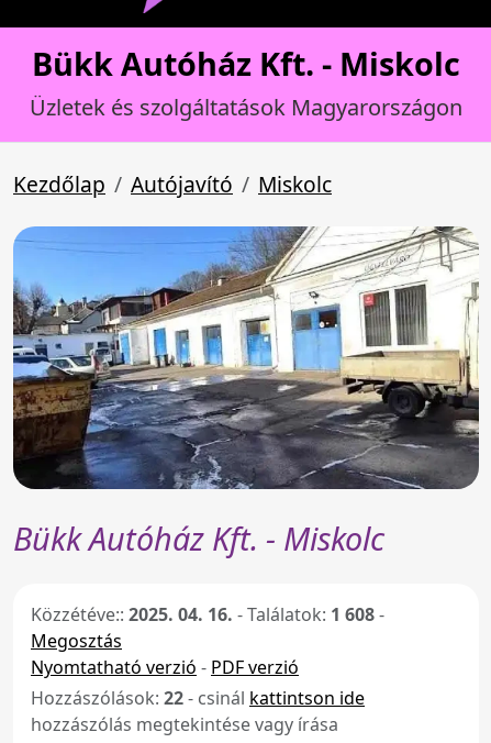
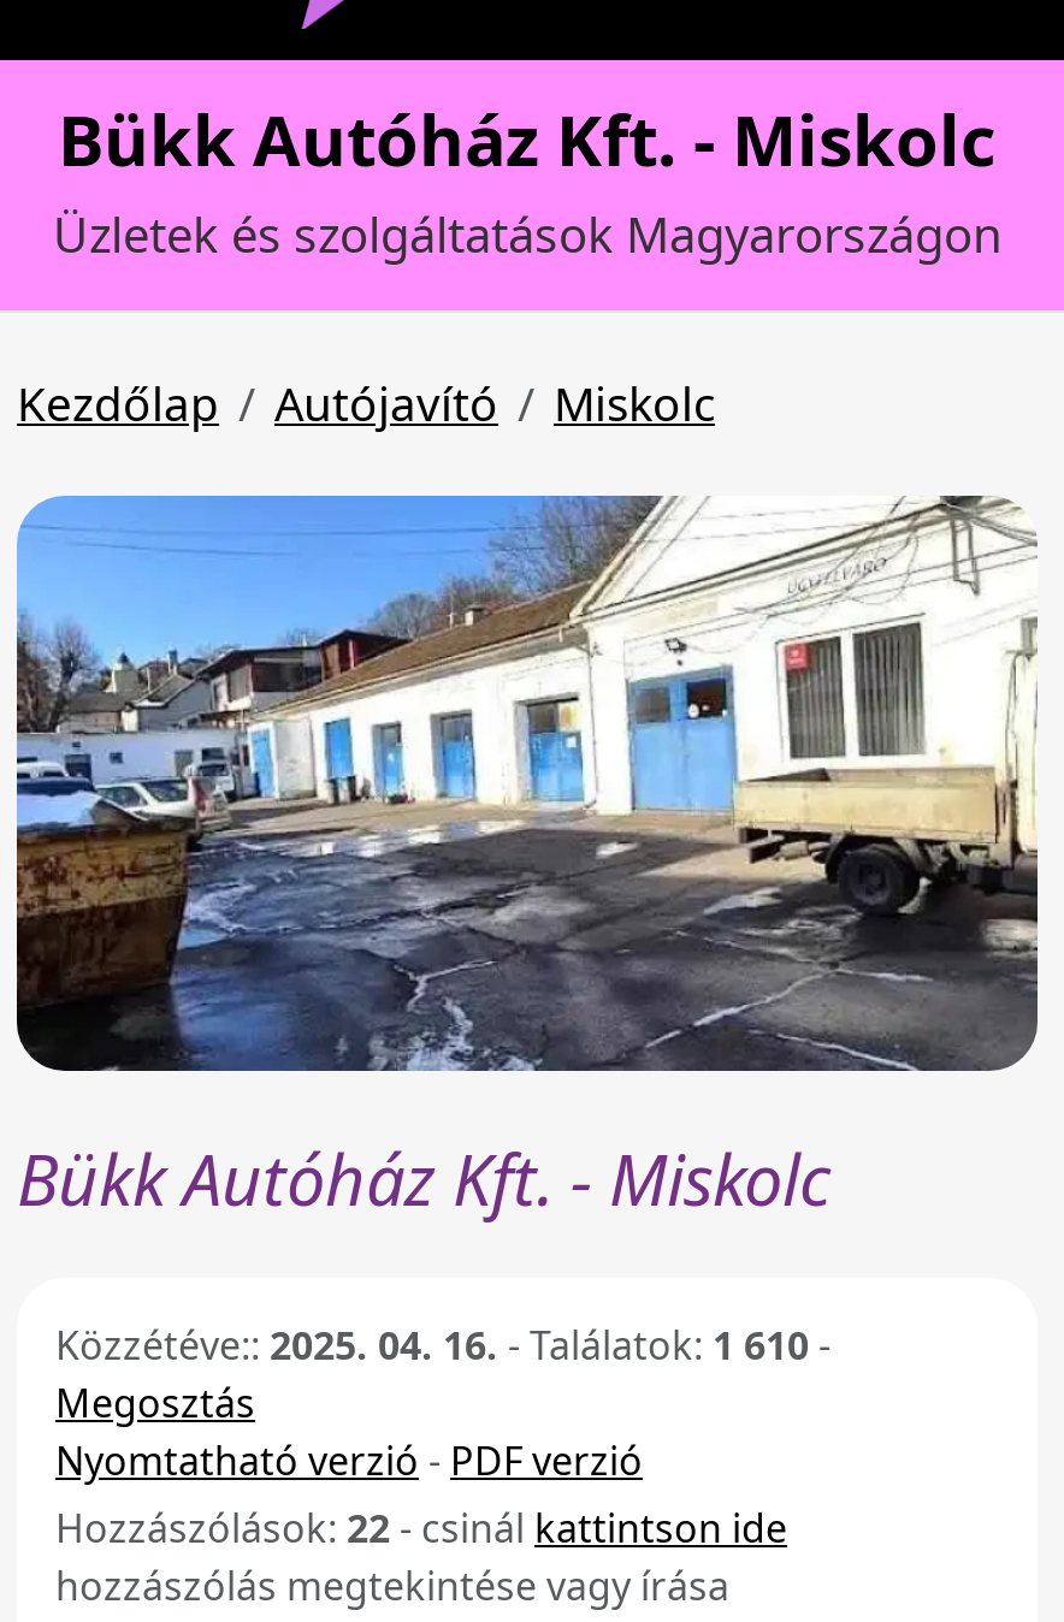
[31,602,384,626] Közzétéve:: 2025. 04. 16. - Találatok: 1 608 - -> [55,1318,830,1371] Közzétéve:: 2025. 04. 16. - Találatok: 1 610 -

